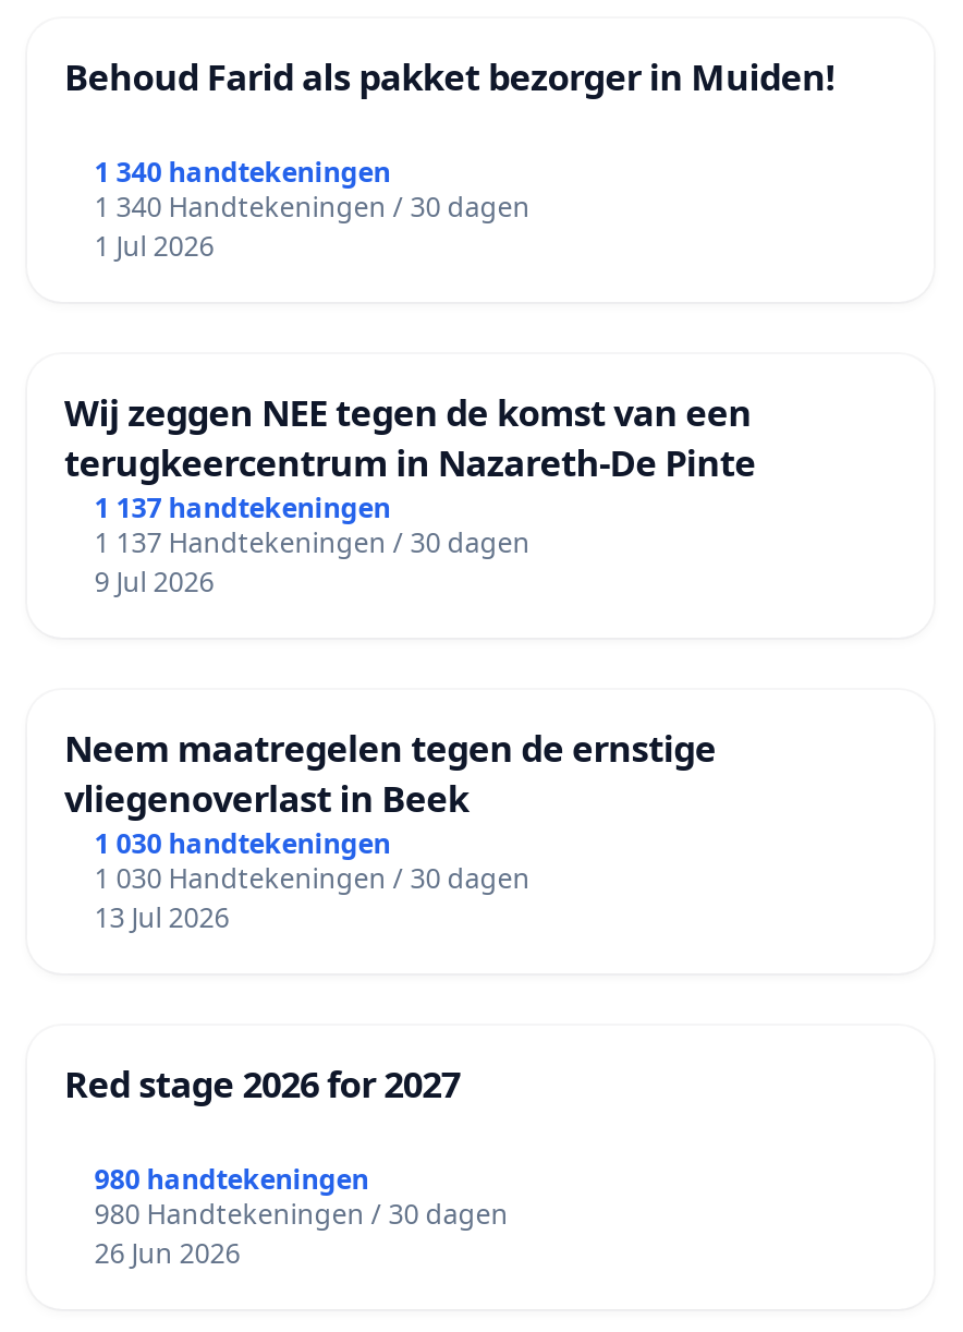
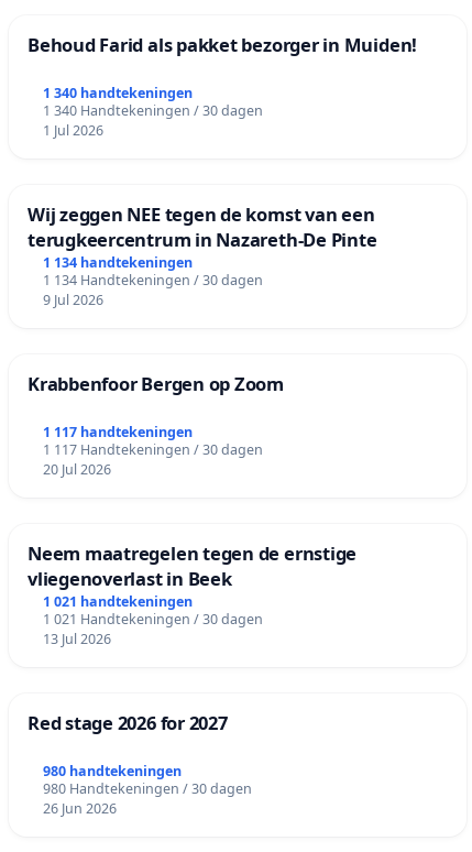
[94,490,391,527] 1 137 handtekeningen -> [43,253,192,272] 1 134 handtekeningen
[94,525,530,562] 1 137 Handtekeningen / 30 dagen -> [43,271,263,290] 1 134 Handtekeningen / 30 dagen
none -> [28,371,284,479] Krabbenfoor Bergen op Zoom | 1 117 handtekeningen | 1 117 Handtekeningen / 30 dagen | 20 Jul 2026
[94,825,391,862] 1 030 handtekeningen -> [43,592,192,611] 1 021 handtekeningen
[94,860,530,897] 1 030 Handtekeningen / 30 dagen -> [43,610,263,628] 1 021 Handtekeningen / 30 dagen

